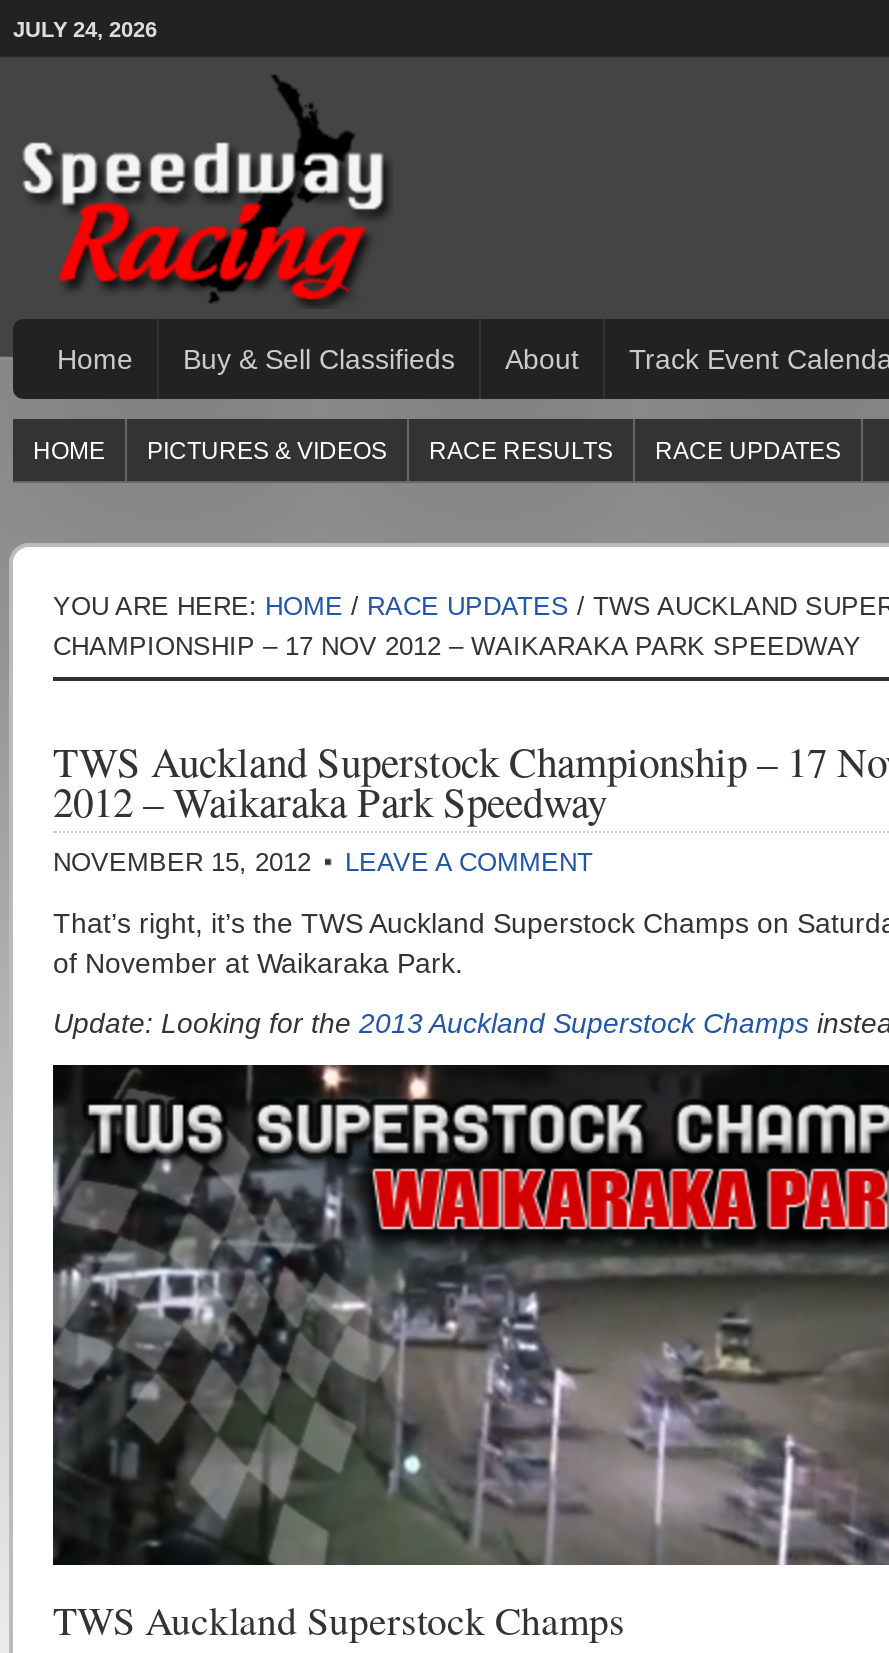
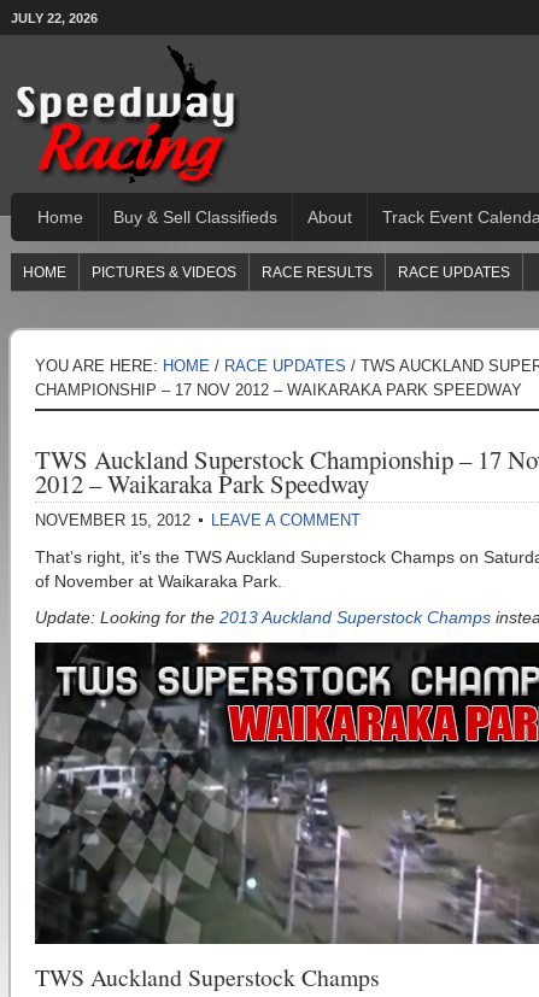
[13,17,157,41] JULY 24, 2026 -> [11,11,98,25] JULY 22, 2026

